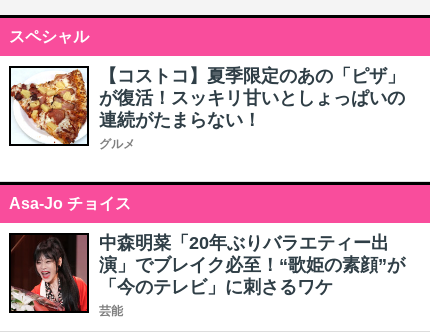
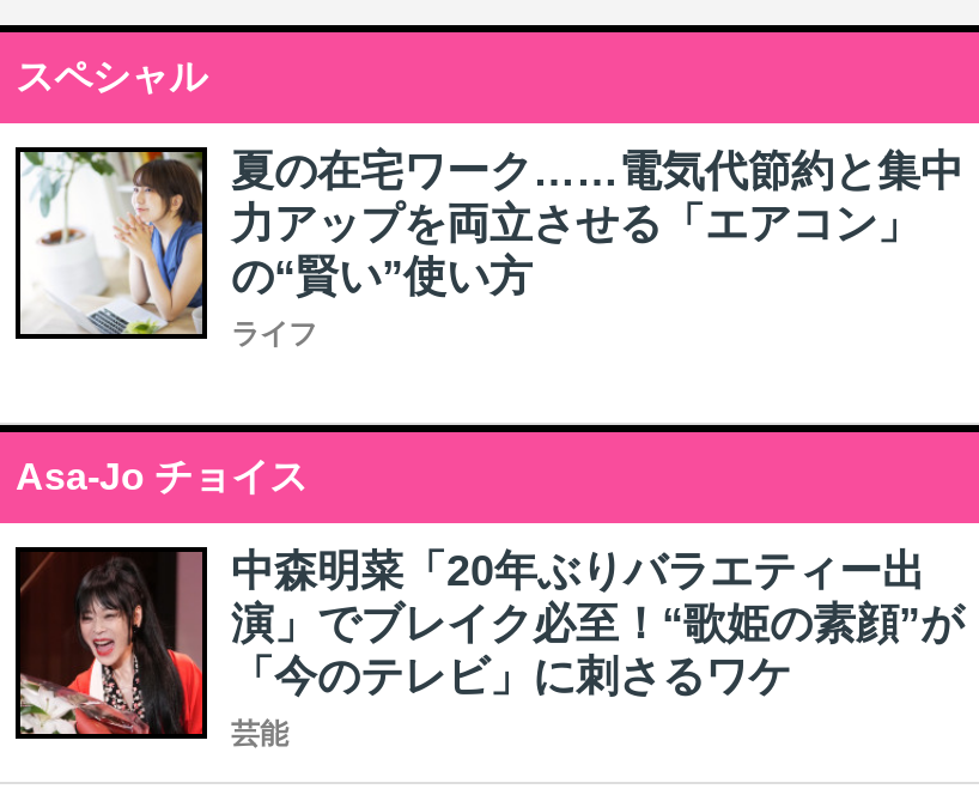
[10,66,405,151] [image] | 【コストコ】夏季限定のあの「ピザ」 | が復活！スッキリ甘いとしょっぱいの | 連続がたまらない！ | グルメ -> [20,147,963,351] [image] | 夏の在宅ワーク……電気代節約と集中 | 力アップを両立させる「エアコン」 | の“賢い”使い方 | ライフ

